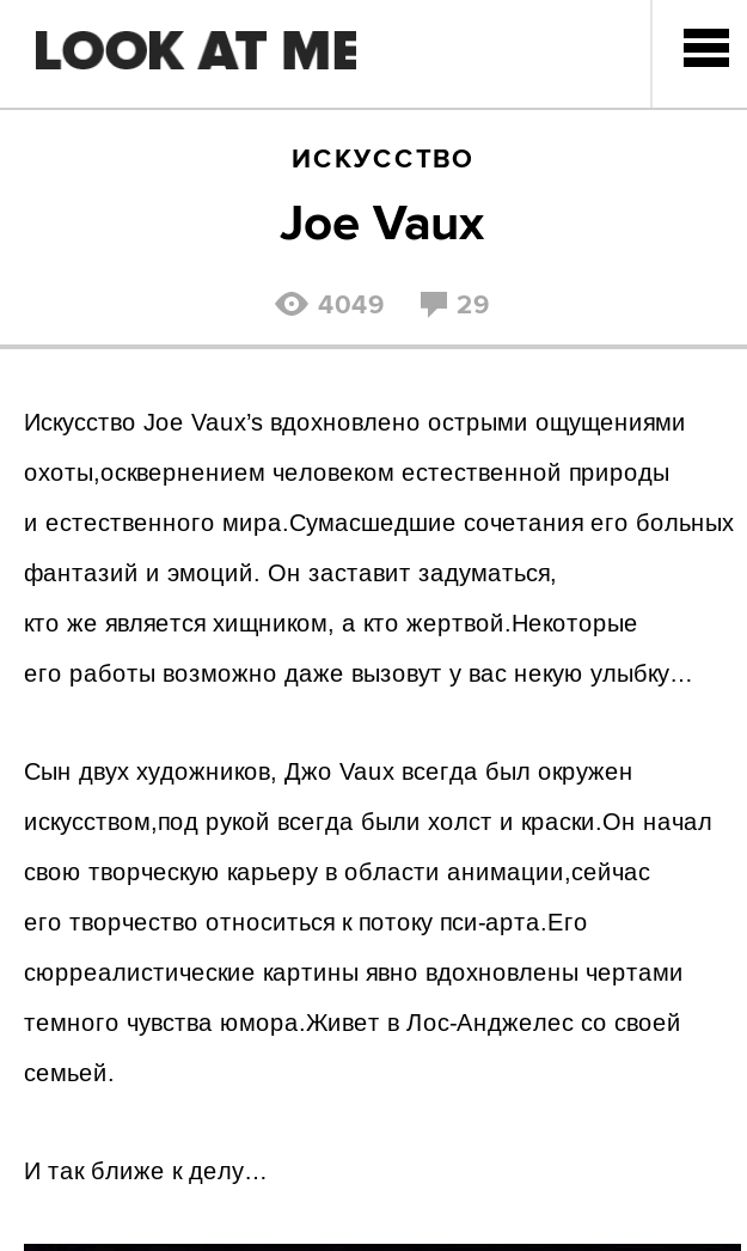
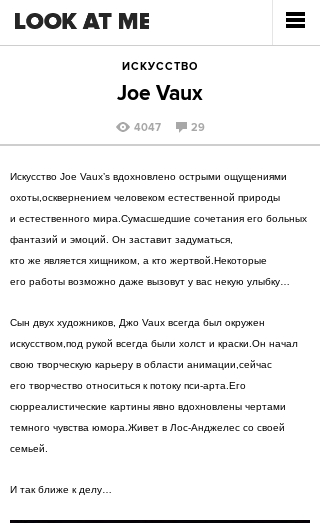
[318,289,385,323] 4049 -> [133,121,160,135] 4047

